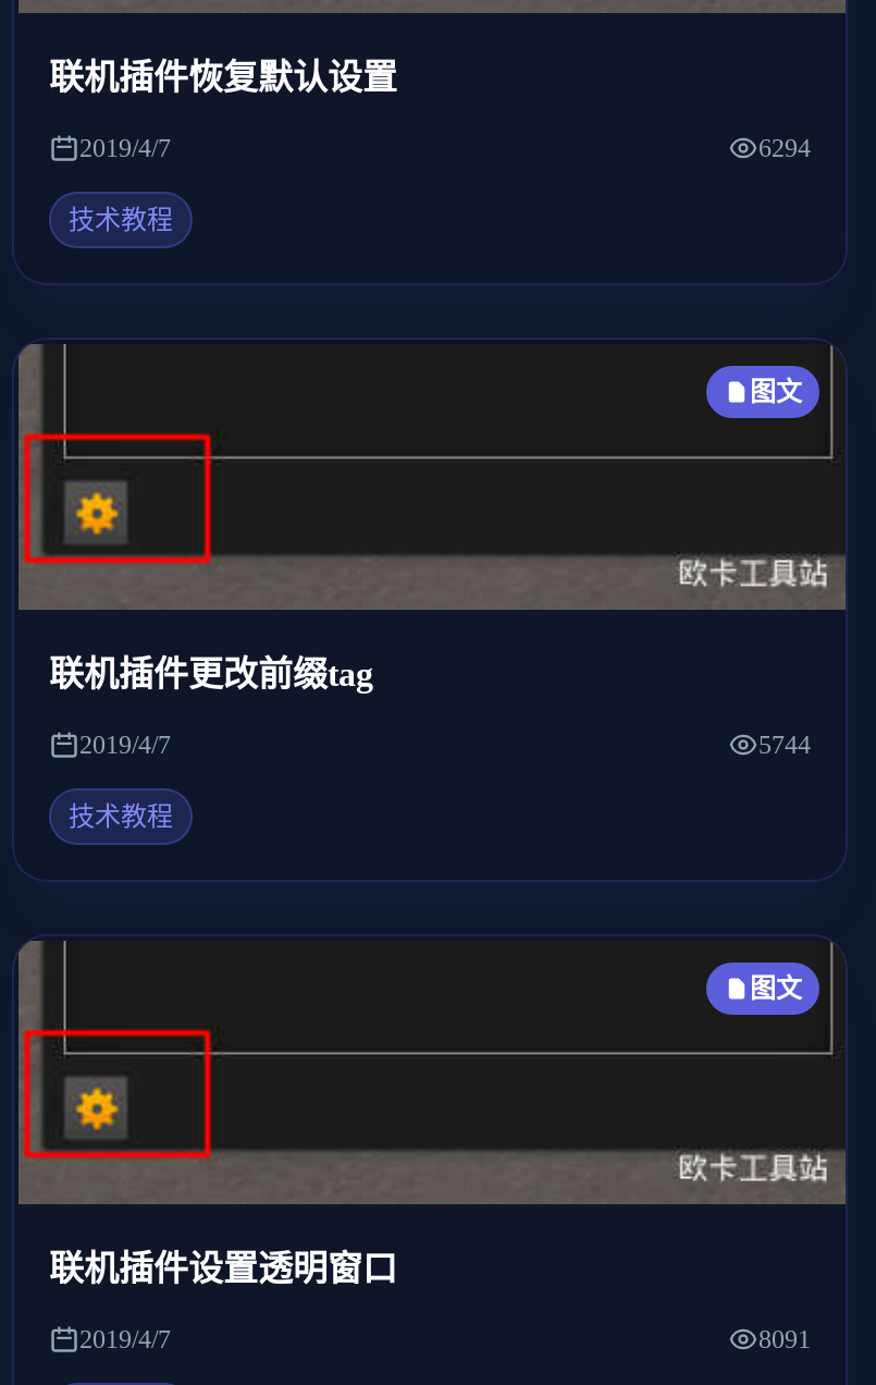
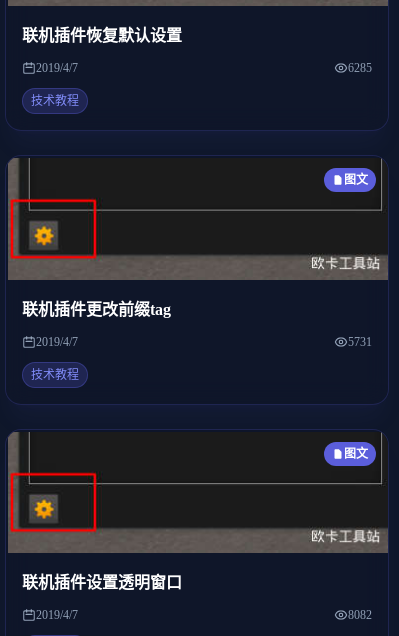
[758,134,811,164] 6294 -> [348,61,372,75] 6285
[758,729,811,760] 5744 -> [348,335,372,349] 5731
[758,1324,811,1355] 8091 -> [348,608,372,622] 8082

